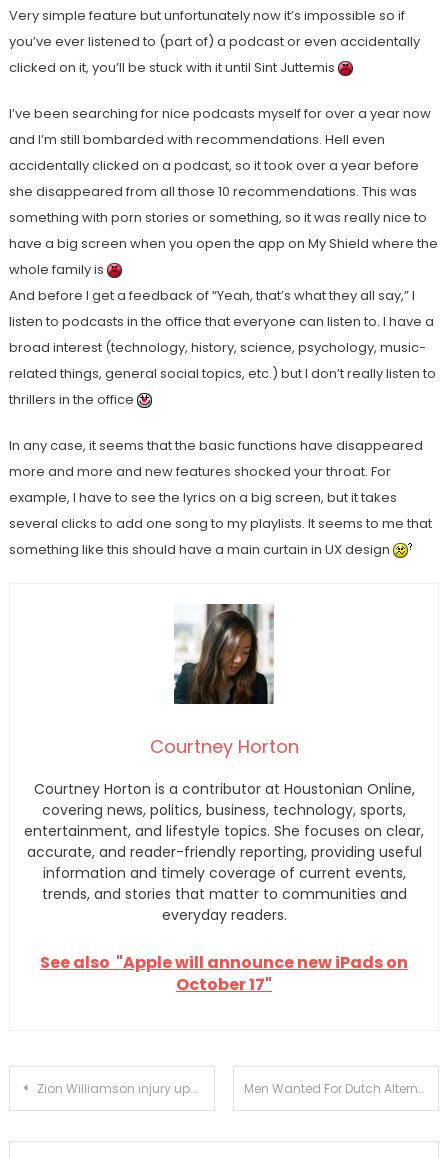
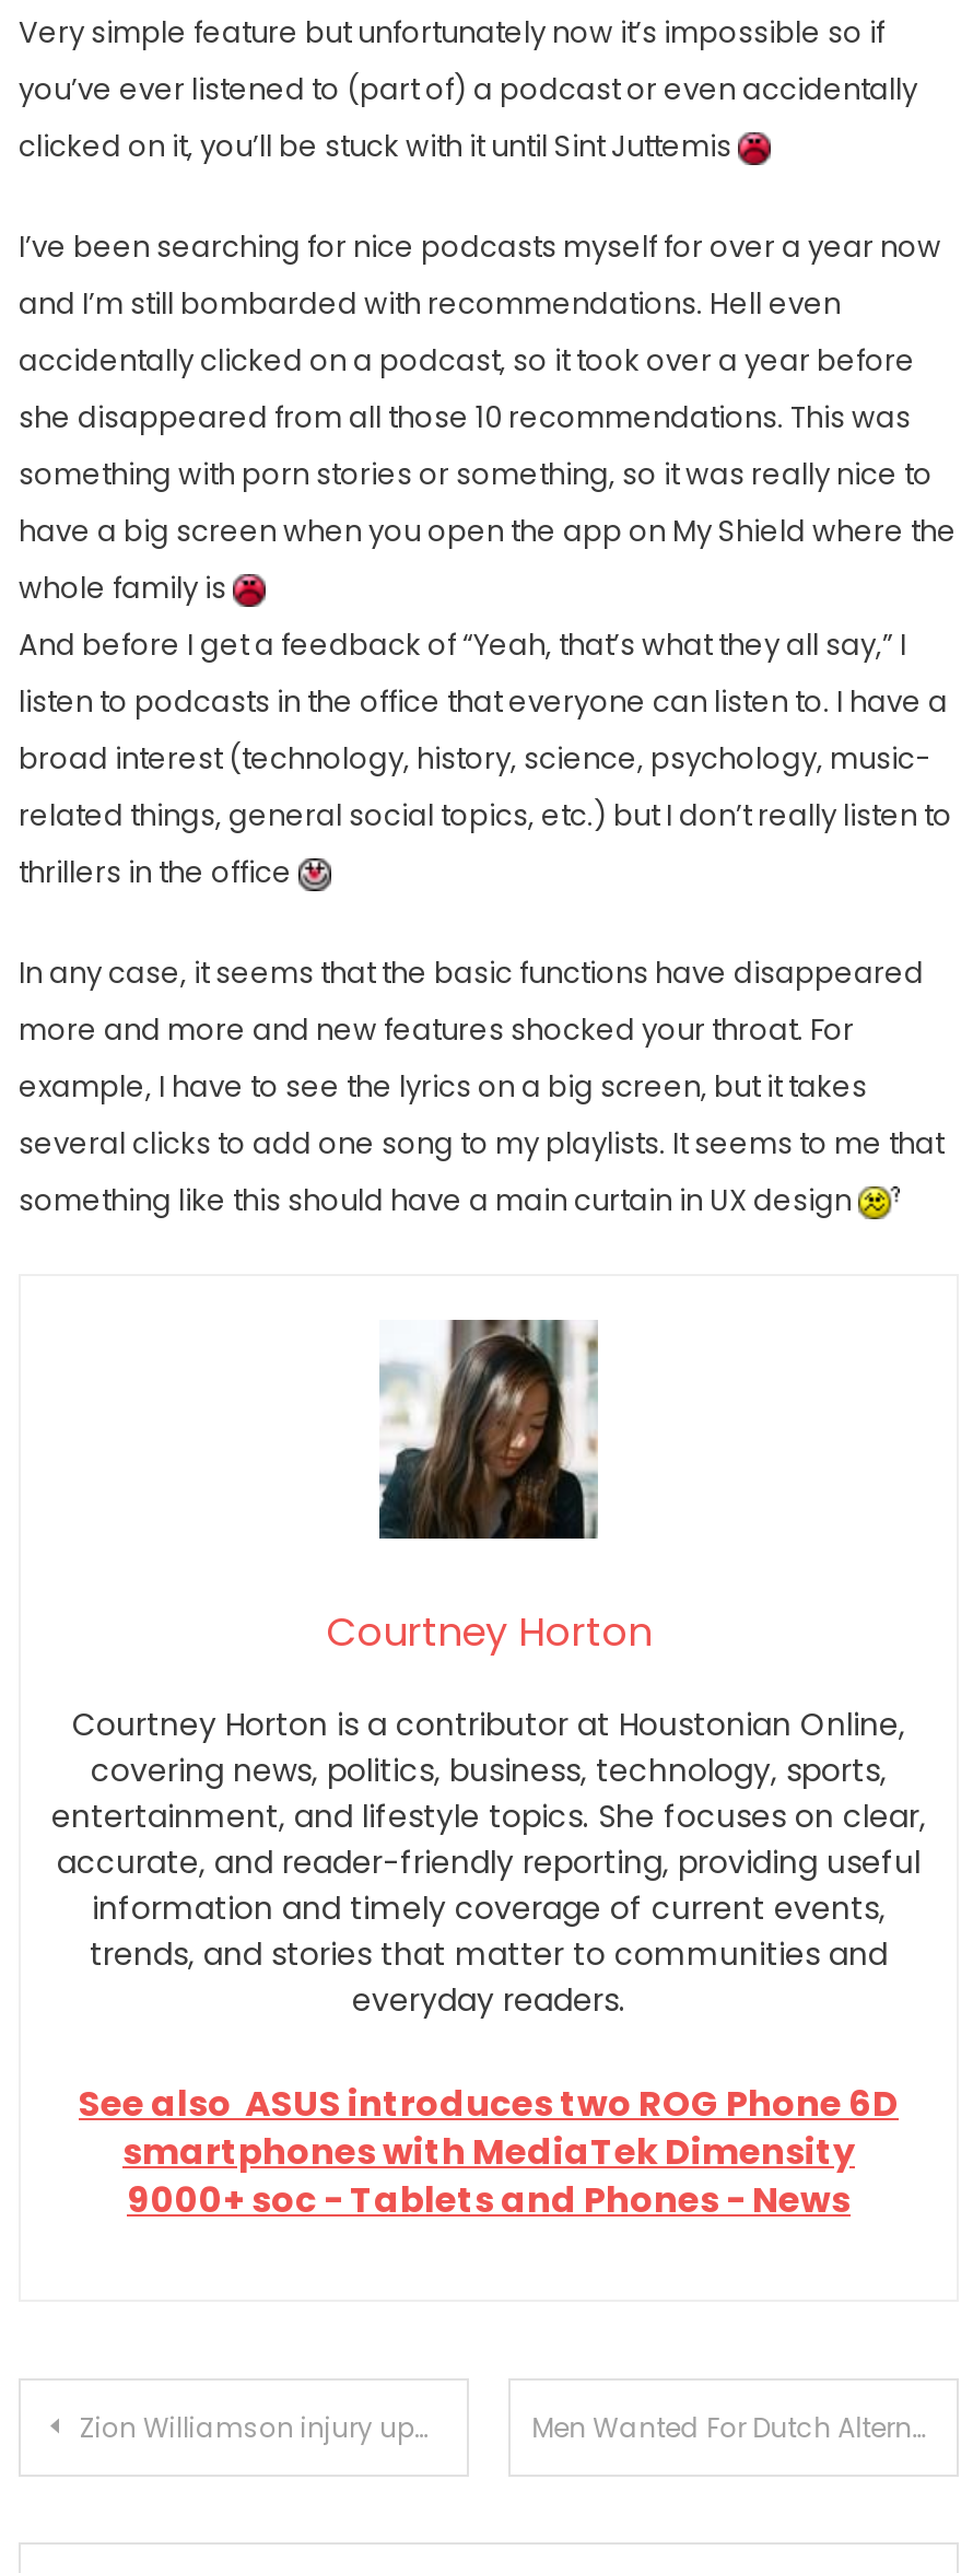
[40,951,408,996] See also "Apple will announce new iPads on | October 17" -> [79,2079,899,2225] See also ASUS introduces two ROG Phone 6D | smartphones with MediaTek Dimensity | 9000+ soc - Tablets and Phones - News

